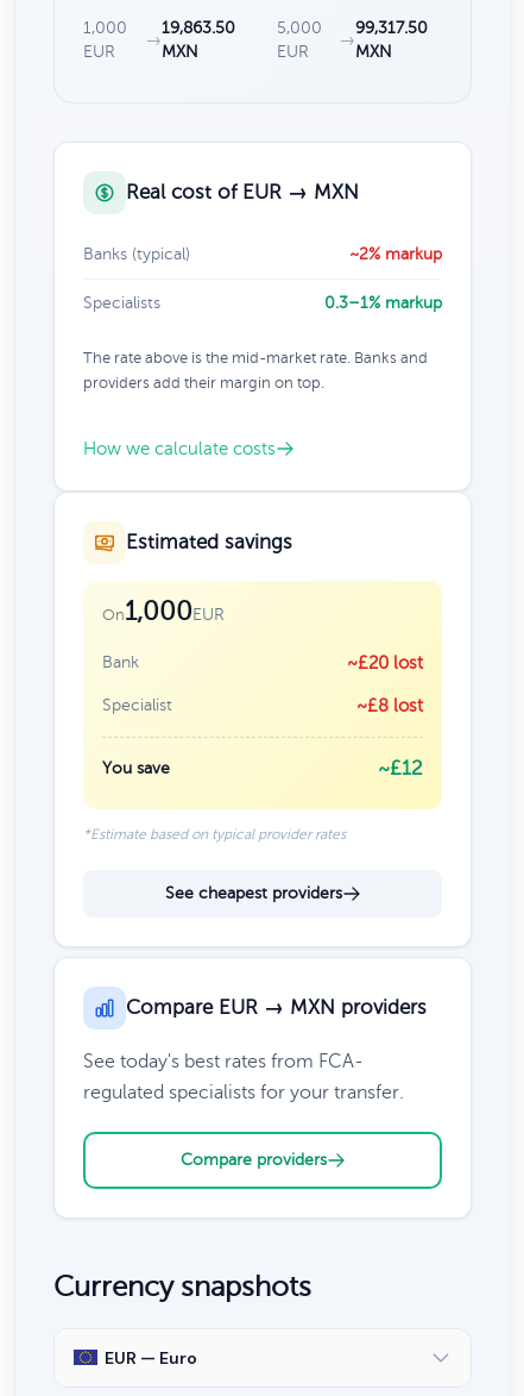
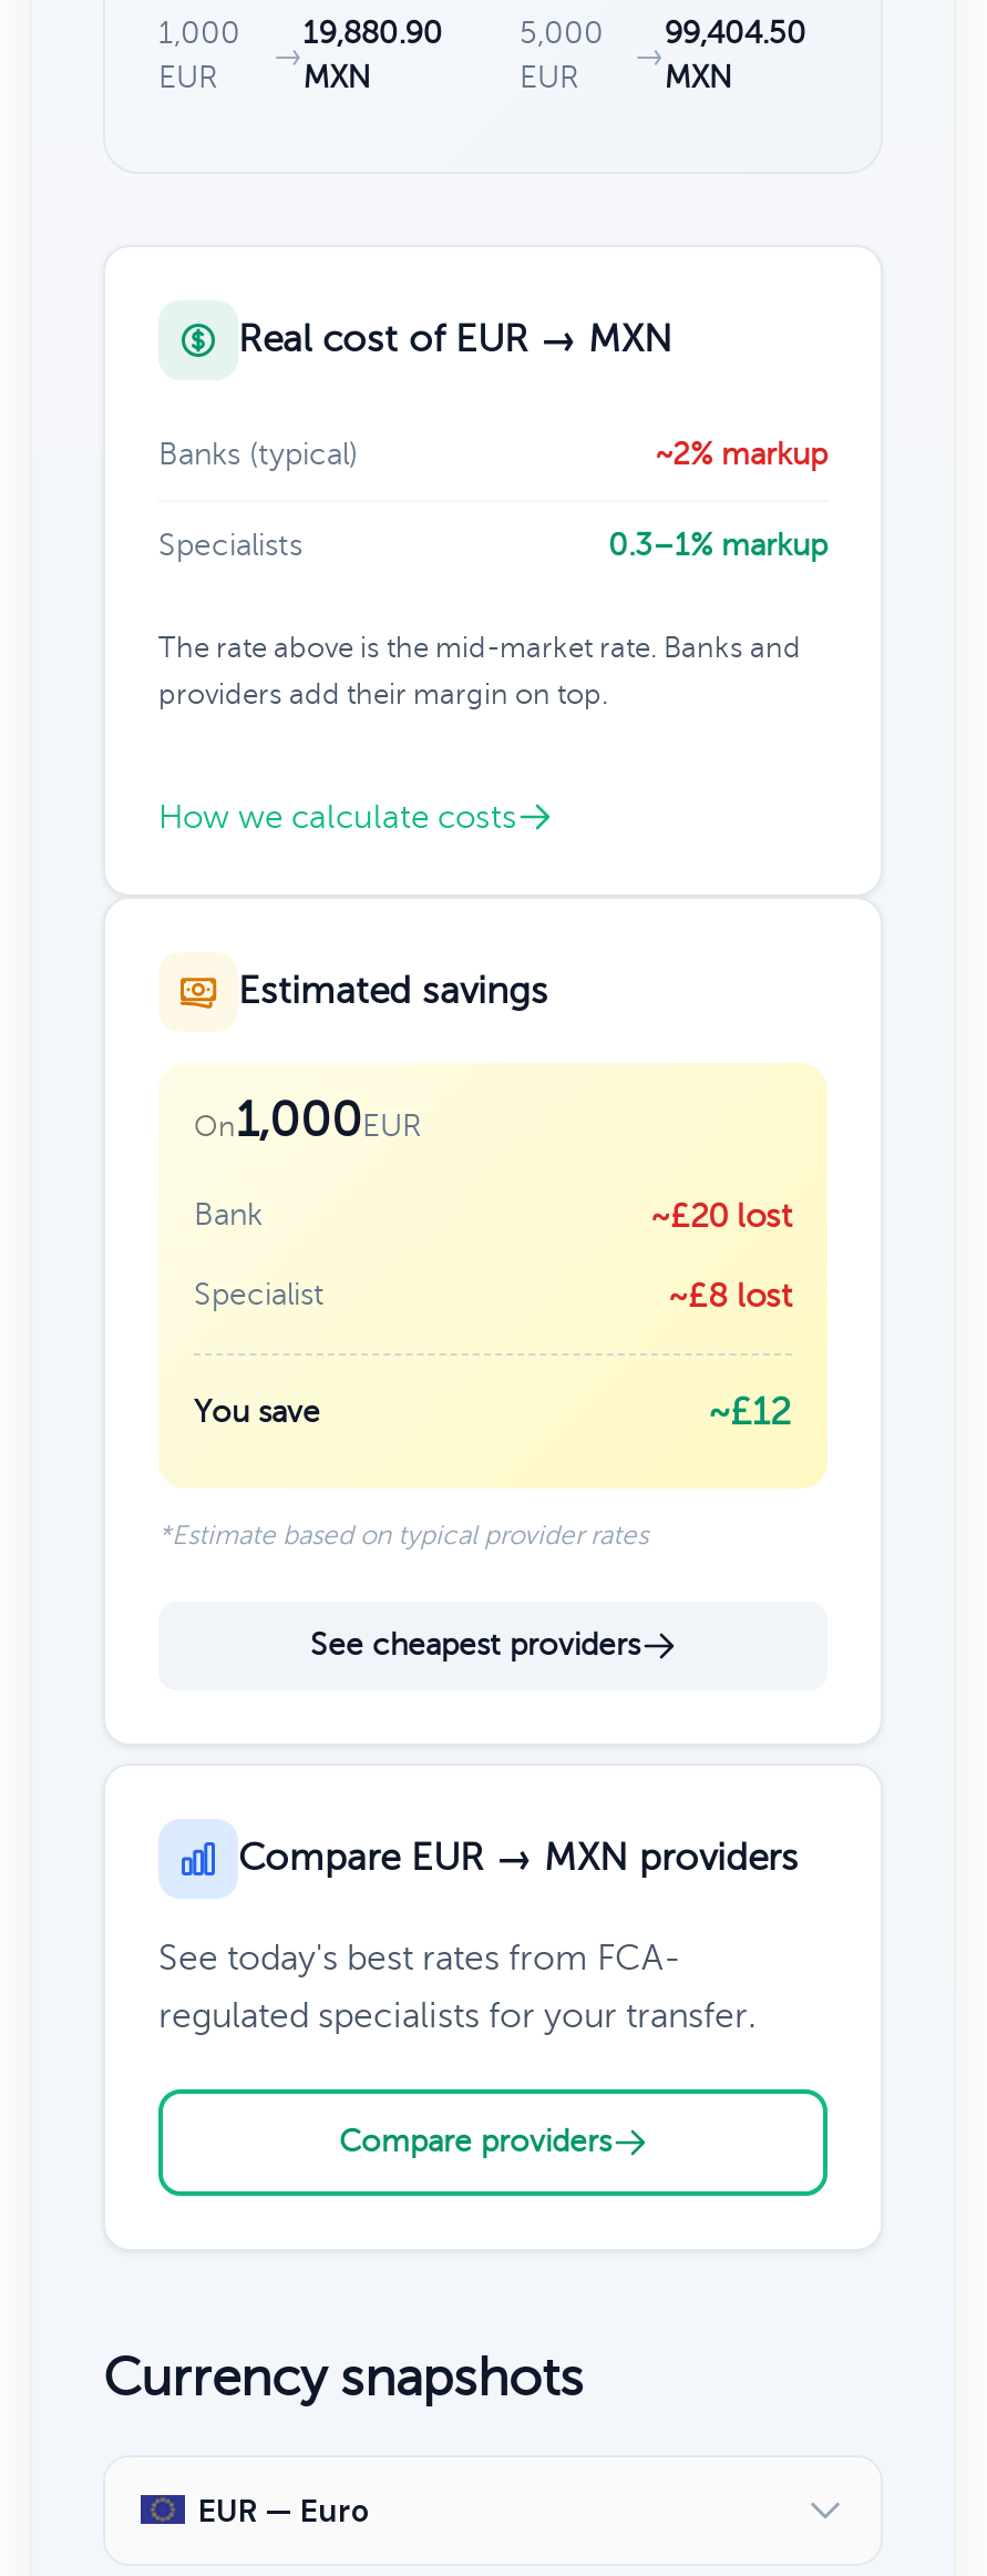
[83,19,235,36] 1,000 19,863.50 -> [158,16,442,49] 1,000 19,880.90
[277,19,428,36] 5,000 99,317.50 -> [520,16,806,49] 5,000 99,404.50

